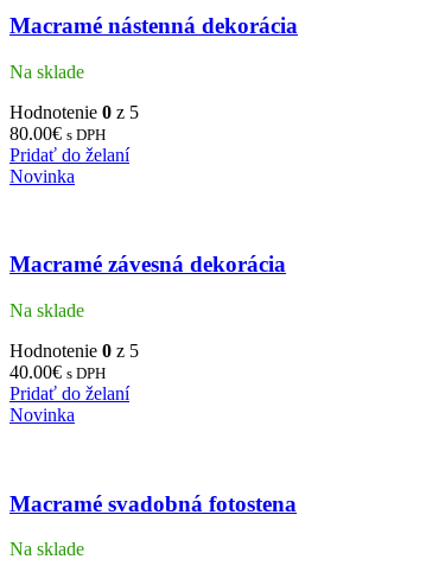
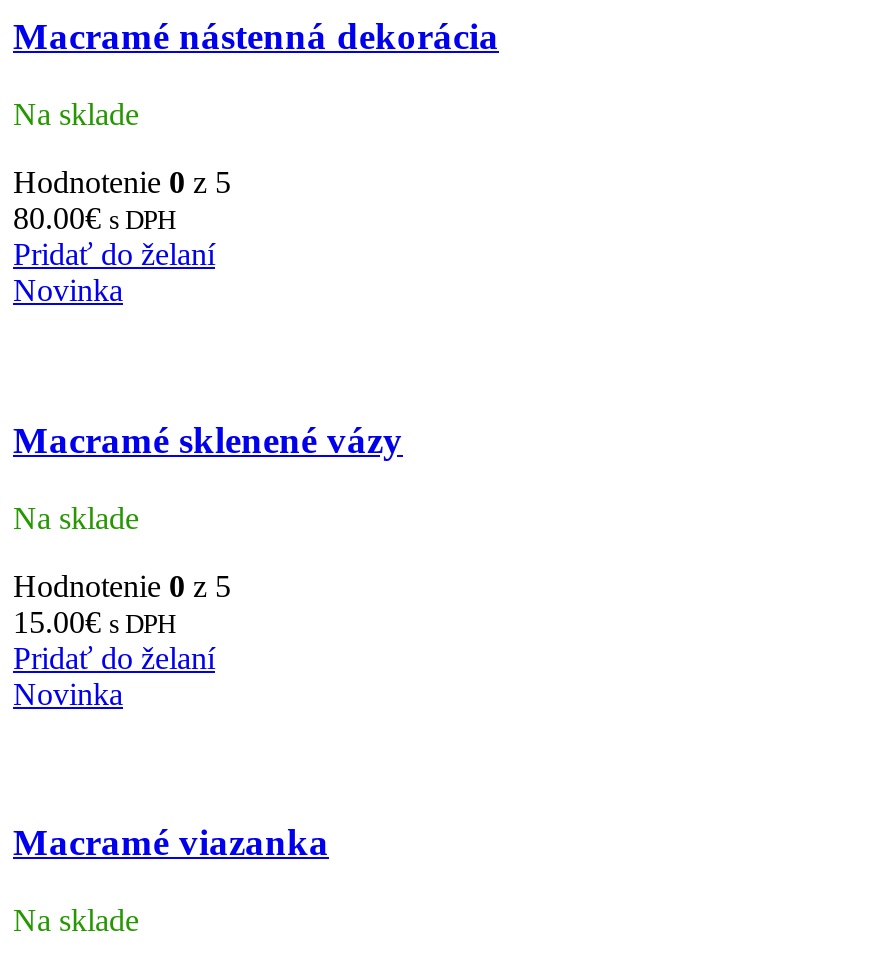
[9,252,286,277] Macramé závesná dekorácia -> [13,419,403,461] Macramé sklenené vázy
[9,362,106,382] 40.00€ s DPH -> [13,604,175,638] 15.00€ s DPH
[9,491,297,516] Macramé svadobná fotostena -> [13,821,329,863] Macramé viazanka

